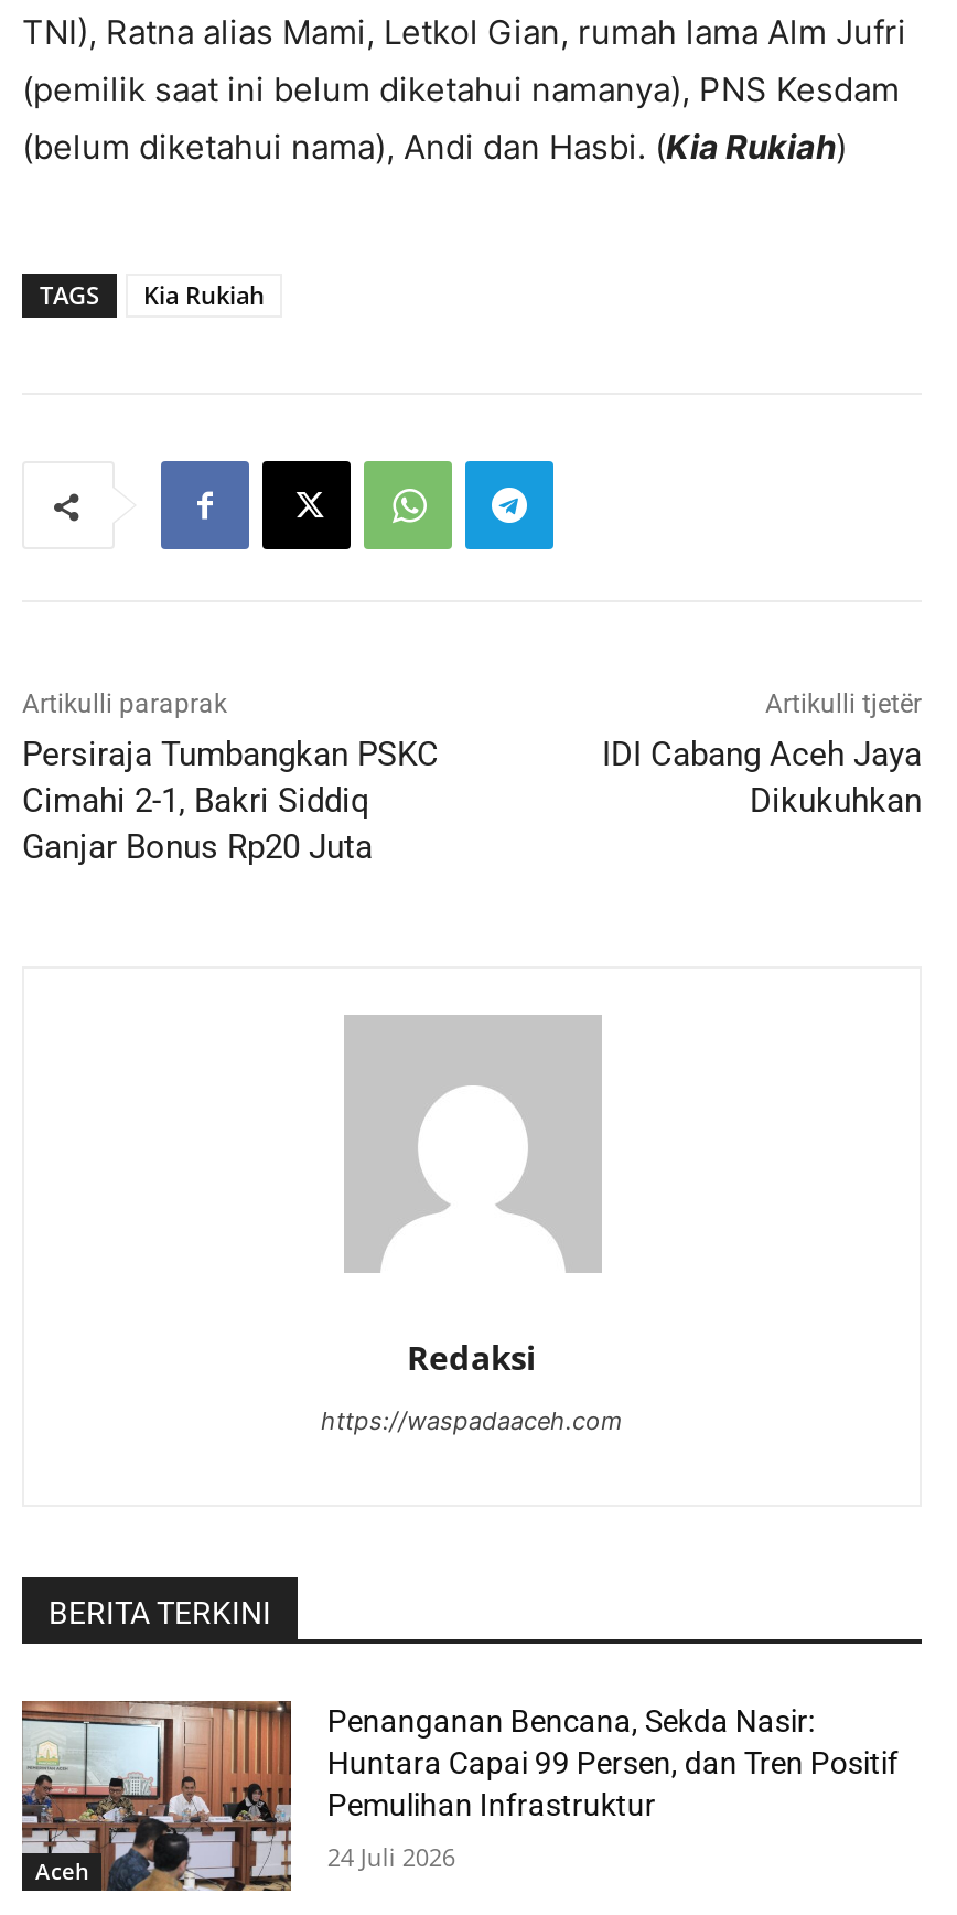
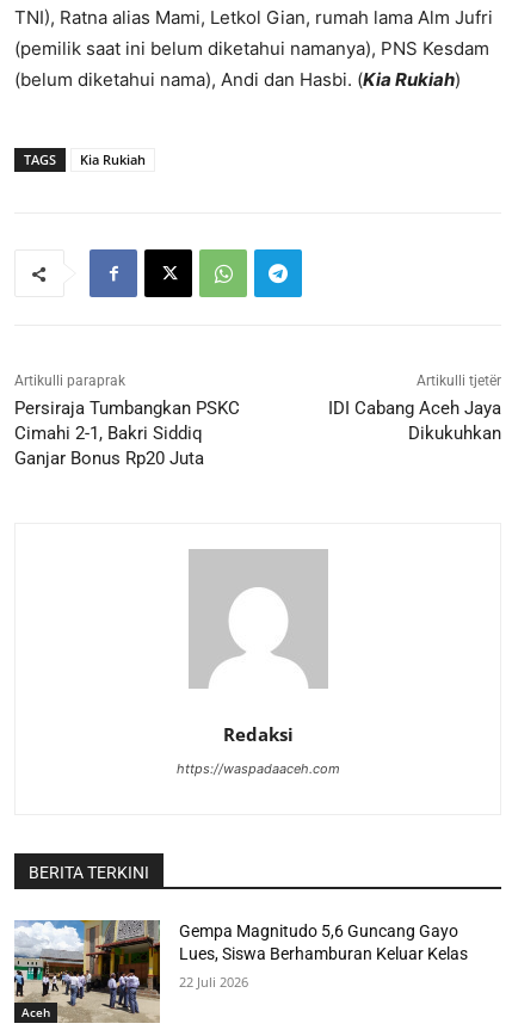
[20,1699,898,1893] [image] | Penanganan Bencana, Sekda Nasir: | Huntara Capai 99 Persen, dan Tren Positif | Pemulihan Infrastruktur -> [13,919,468,1024] [image] | Gempa Magnitudo 5,6 Guncang Gayo | Lues, Siswa Berhamburan Keluar Kelas
[327,1840,455,1873] 24 Juli 2026 -> [179,973,249,991] 22 Juli 2026

